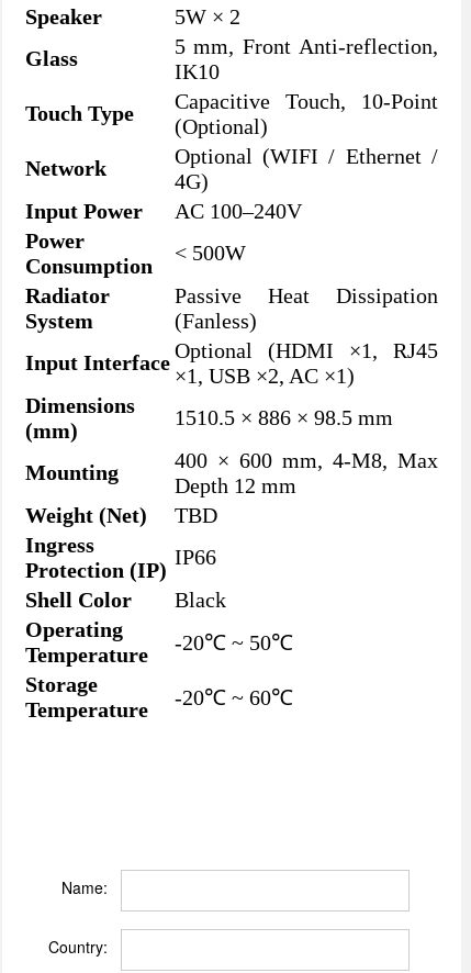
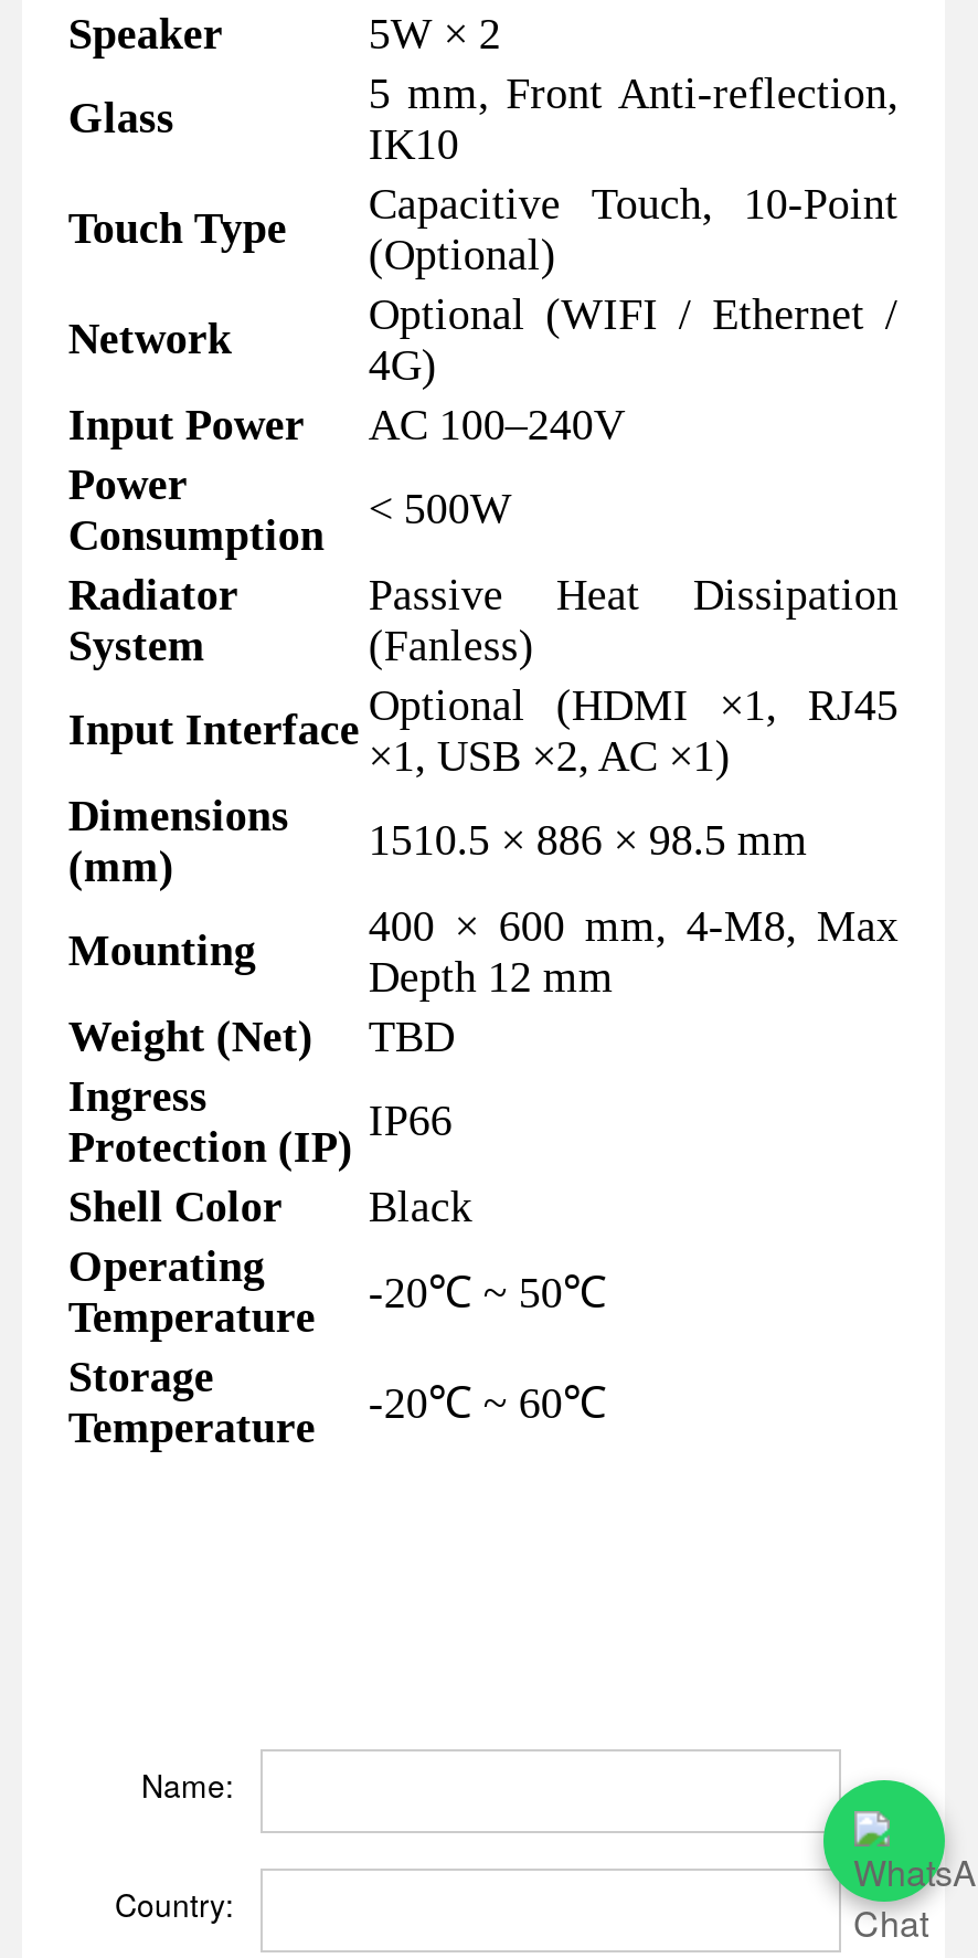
none -> [819,1778,971,1939] [image]

